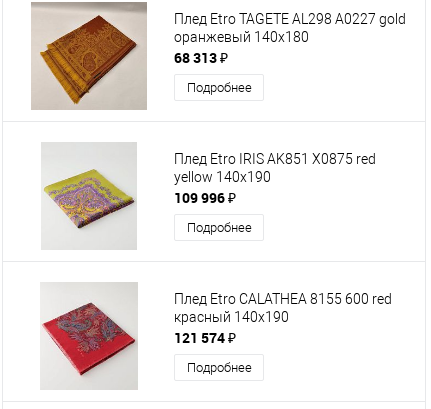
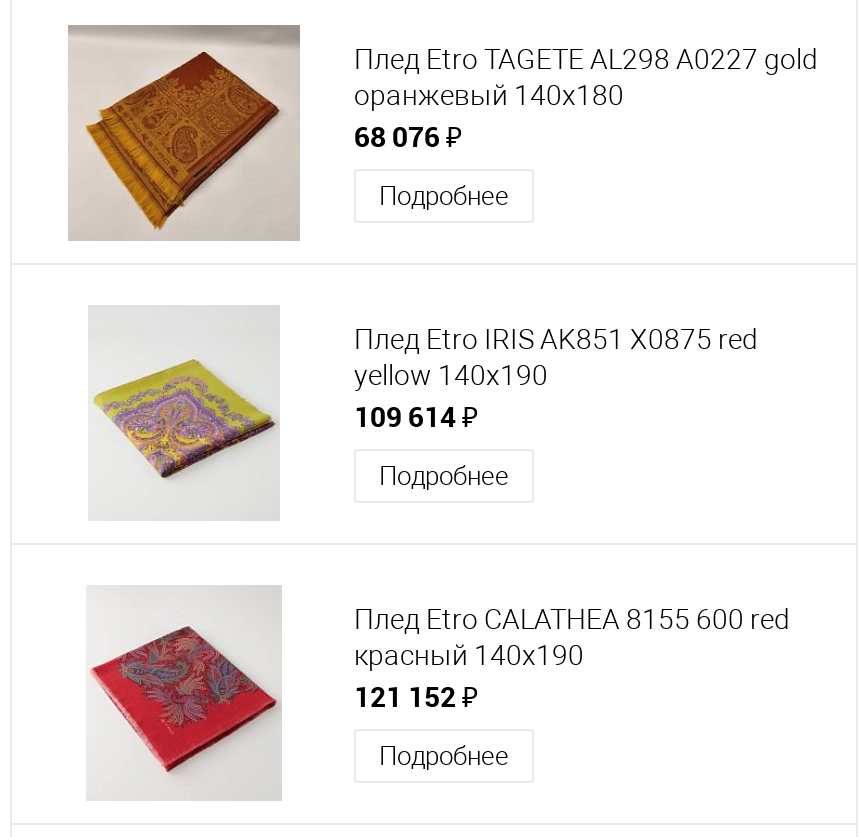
[174,48,228,67] 68 313 ₽ -> [354,117,462,155] 68 076 ₽
[174,188,236,207] 109 996 ₽ -> [354,397,478,435] 109 614 ₽
[174,328,236,347] 121 574 ₽ -> [354,677,478,715] 121 152 ₽

